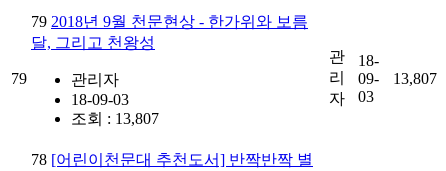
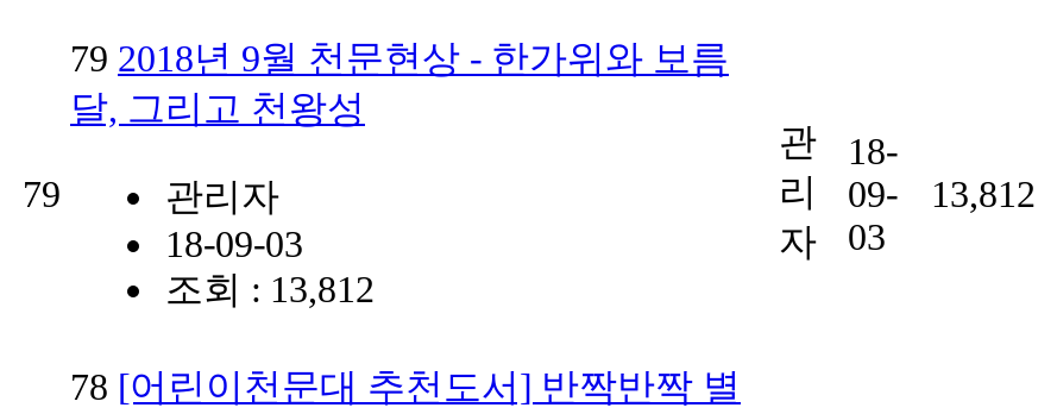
[329,69,437,87] 리 09- 13,807 -> [779,171,1036,214] 리 09- 13,812
[71,110,159,127] 조회 : 13,807 -> [165,268,375,309] 조회 : 13,812

